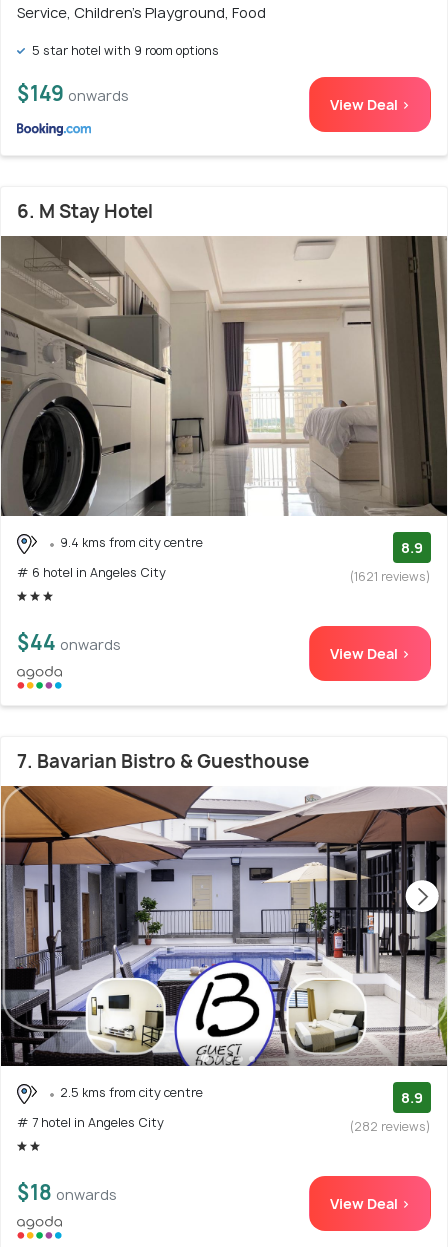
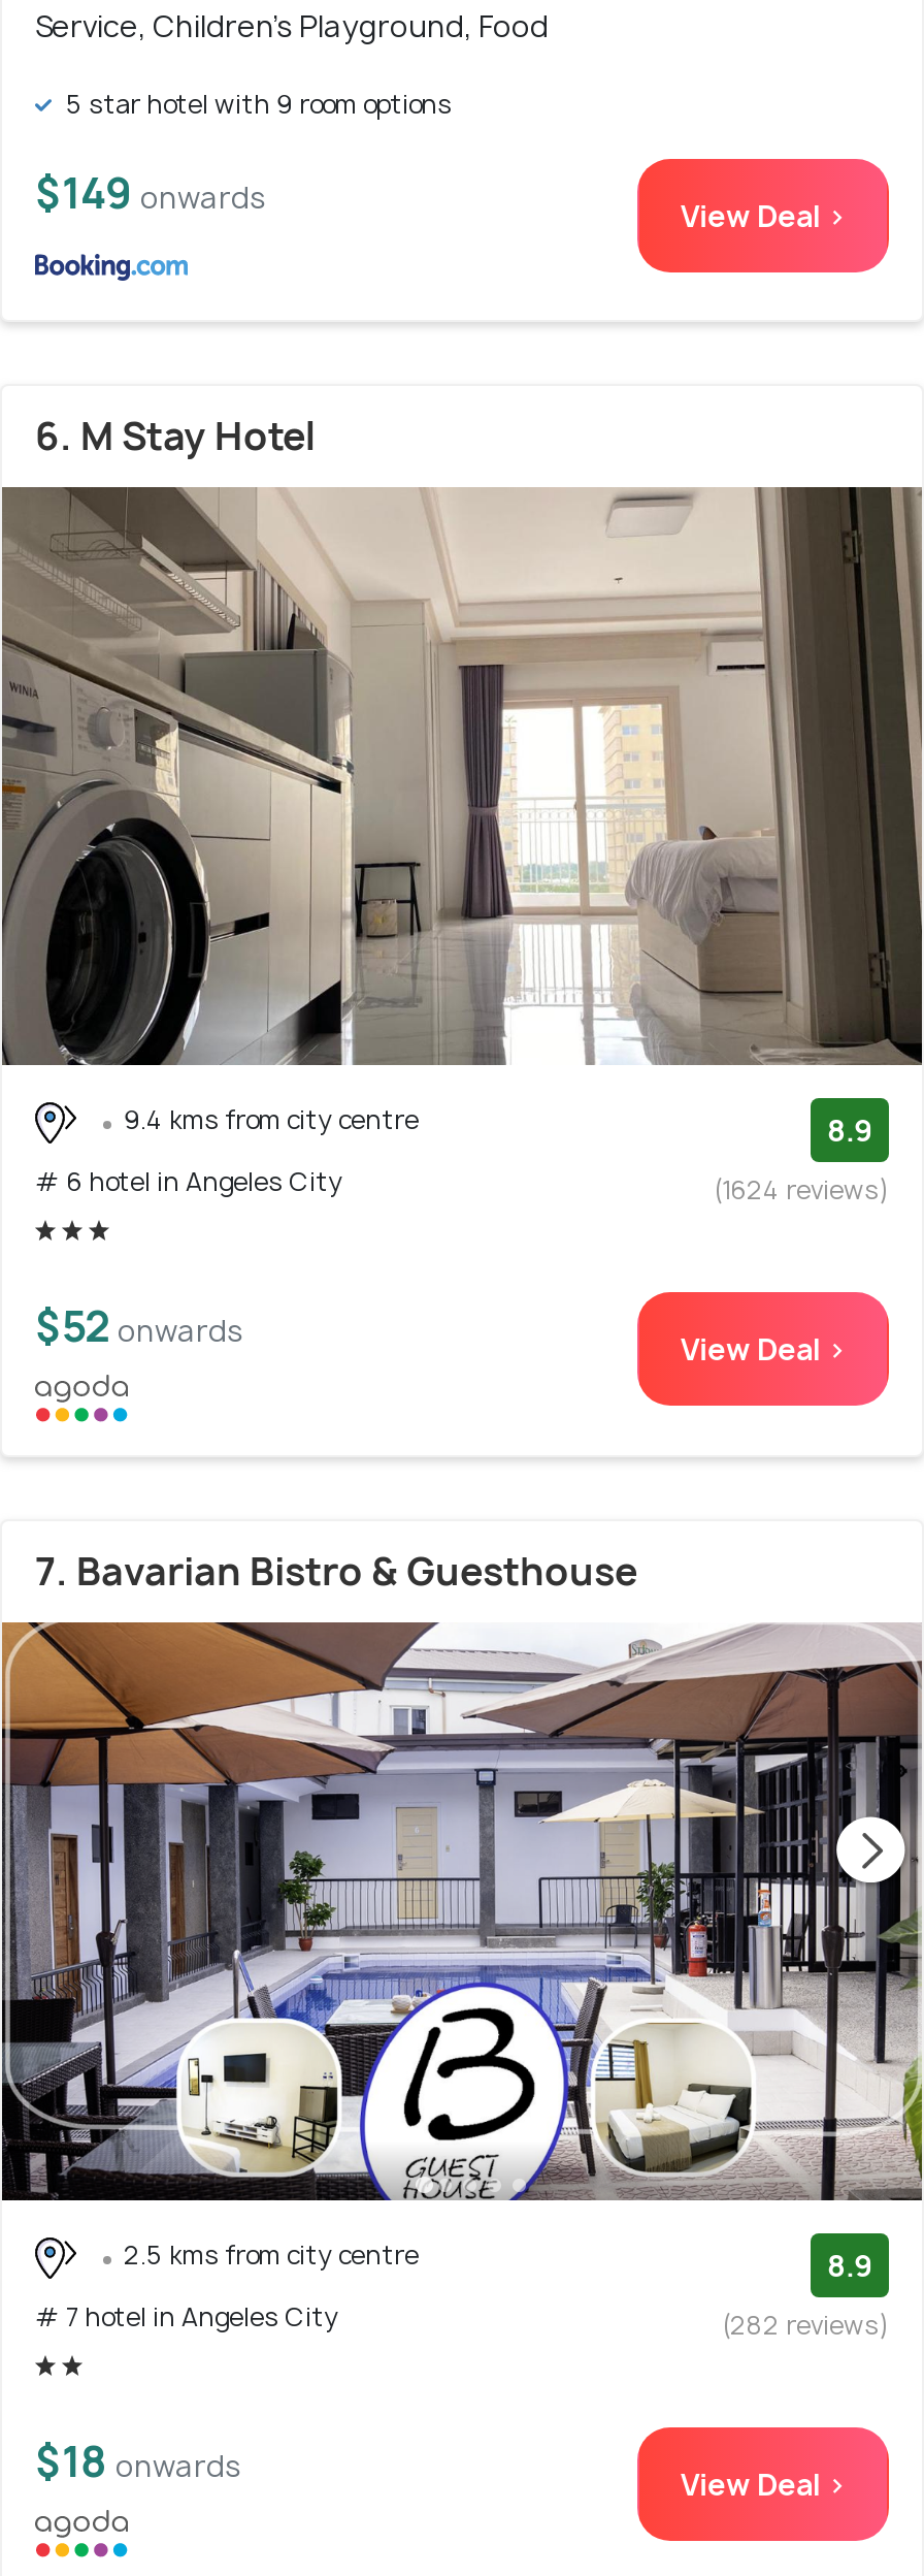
[350,568,431,585] (1621 reviews) -> [714,1173,889,1208] (1624 reviews)
[17,629,121,656] $44 onwards -> [35,1298,243,1353] $52 onwards

